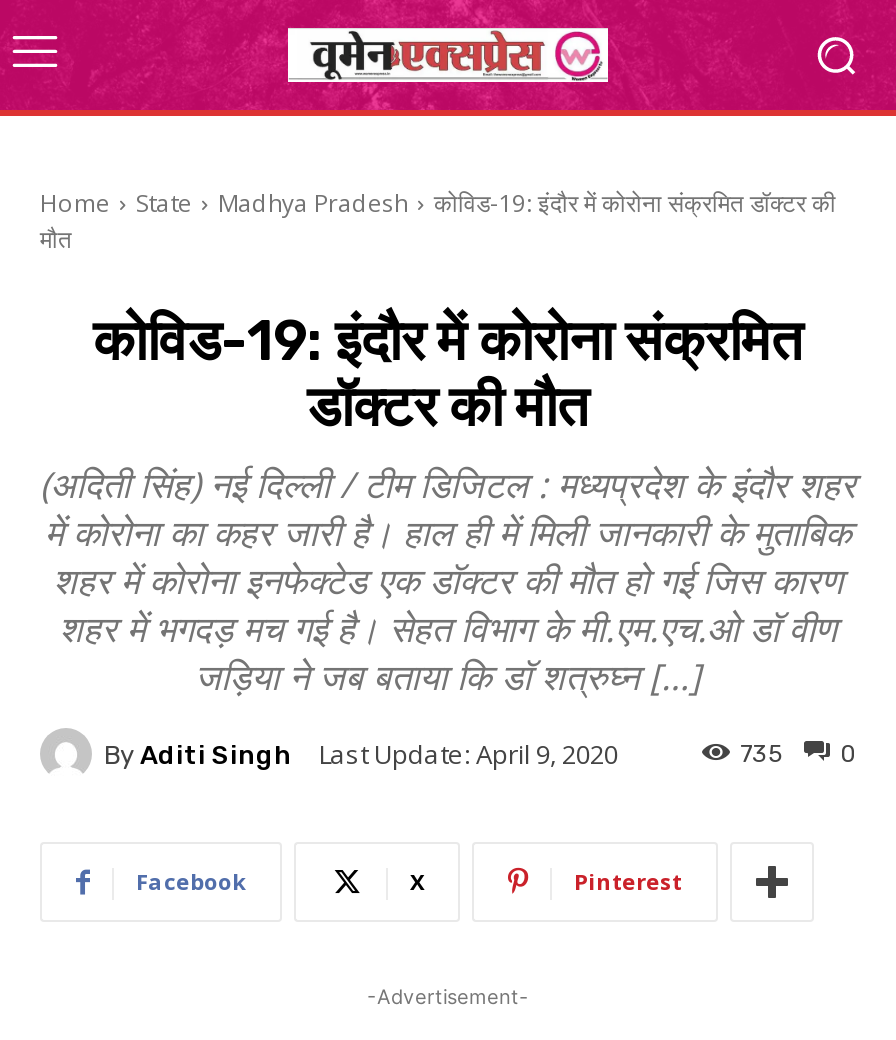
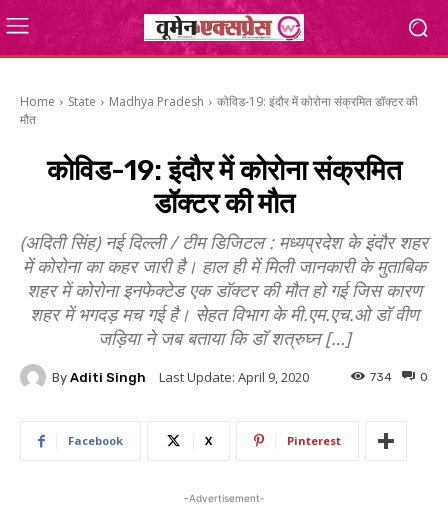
[740,740,856,768] 735 0 -> [370,370,428,384] 734 0

